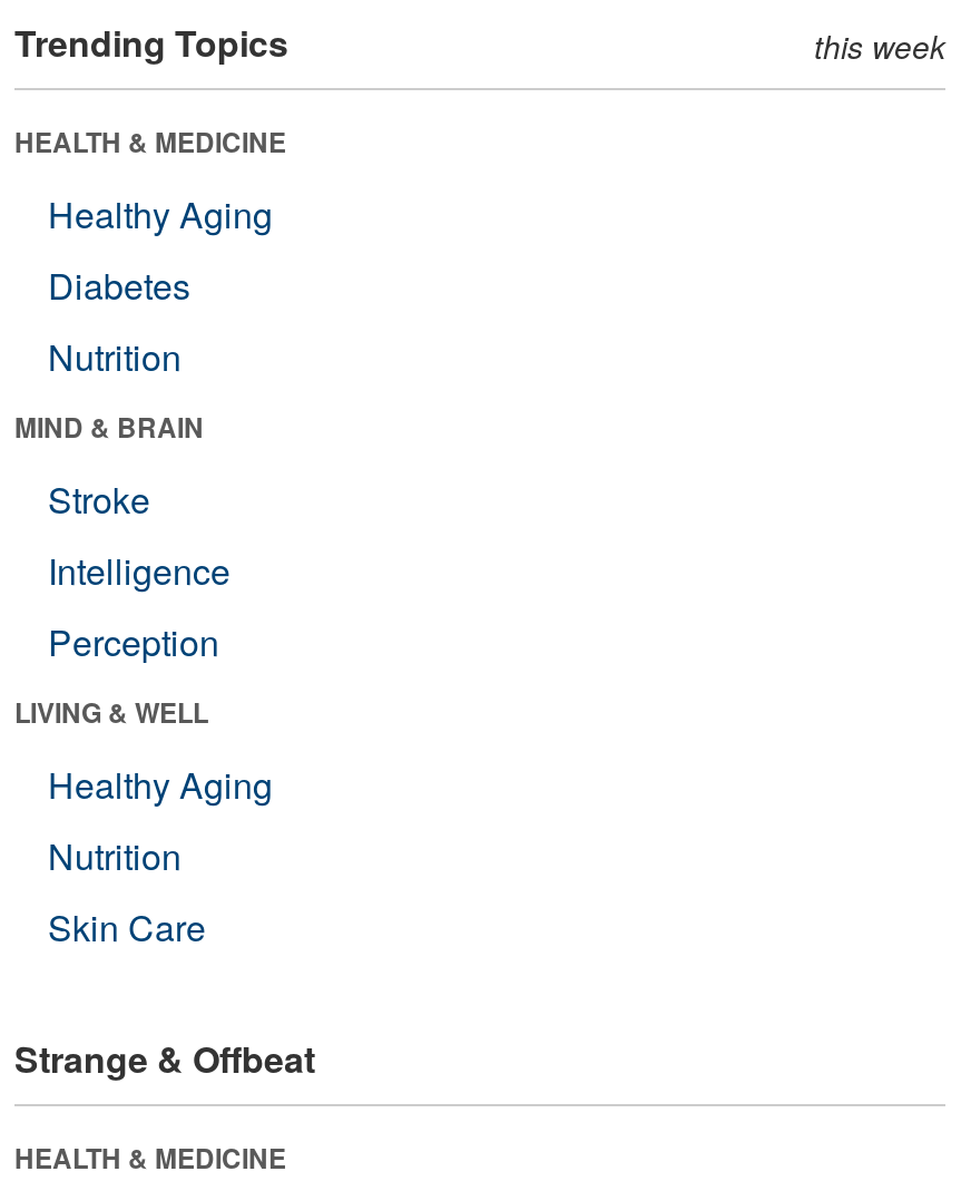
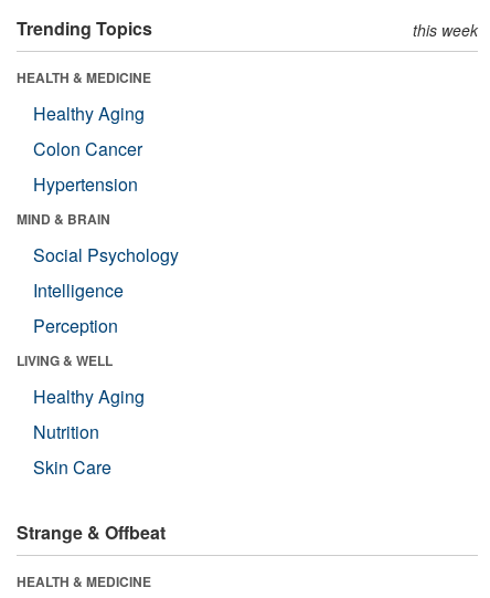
[48,259,190,382] Diabetes | Nutrition -> [33,136,142,197] Colon Cancer | Hypertension
[48,473,150,524] Stroke -> [33,242,179,267] Social Psychology

